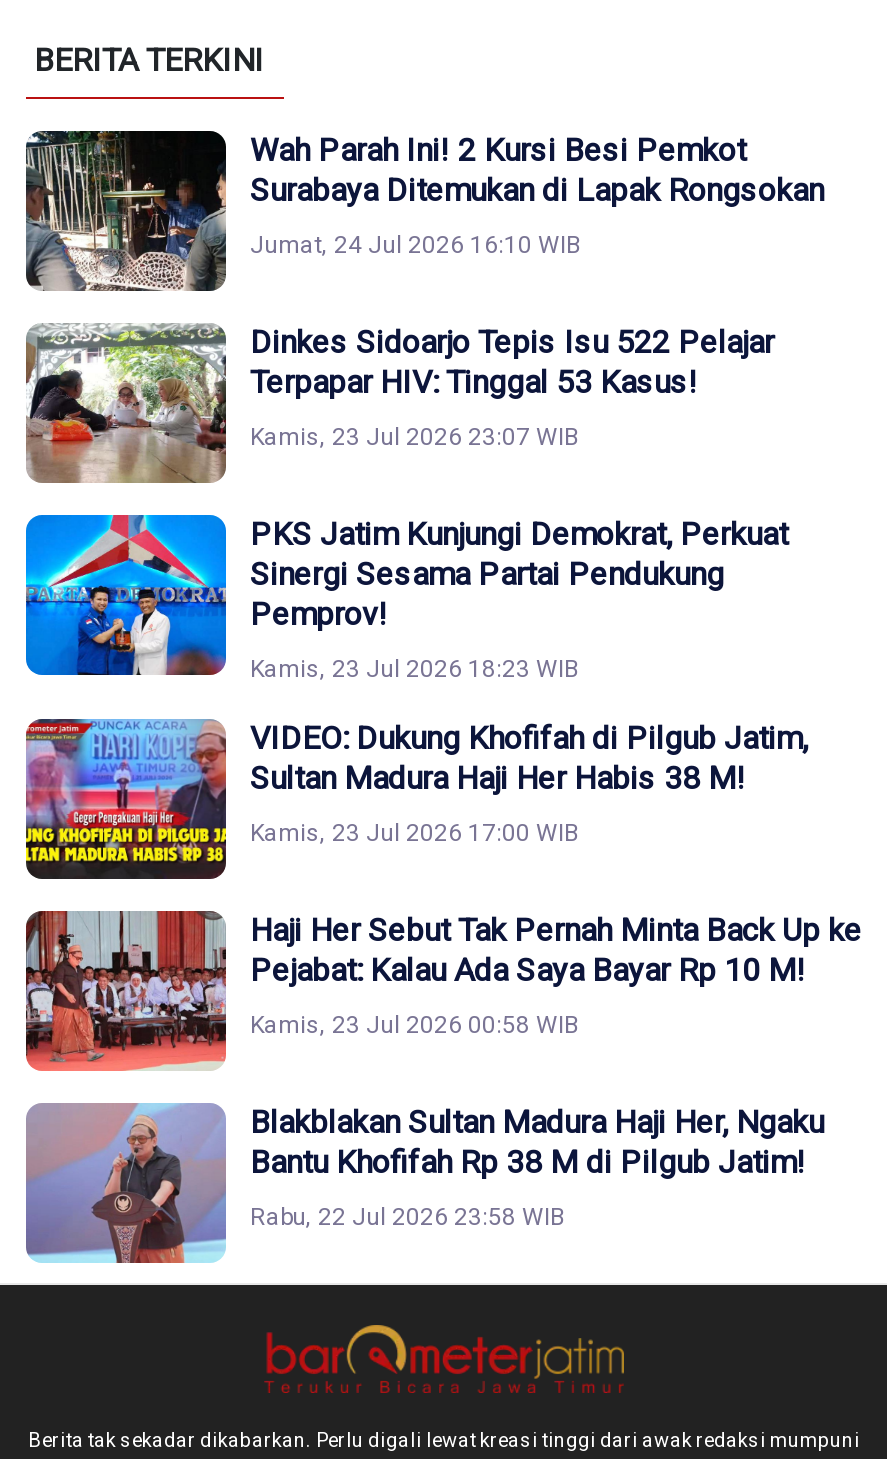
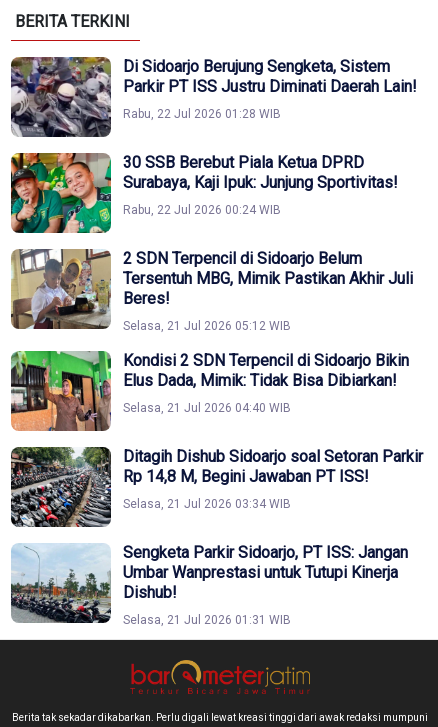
[24,129,824,293] [image] | Wah Parah Ini! 2 Kursi Besi Pemkot | Surabaya Ditemukan di Lapak Rongsokan -> [10,56,417,138] [image] | Di Sidoarjo Berujung Sengketa, Sistem | Parkir PT ISS Justru Diminati Daerah Lain!
[250,231,582,259] Jumat, 24 Jul 2026 16:10 WIB -> [123,107,281,121] Rabu, 22 Jul 2026 01:28 WIB
[24,323,774,485] [image] | Dinkes Sidoarjo Tepis Isu 522 Pelajar | Terpapar HIV: Tinggal 53 Kasus! -> [10,152,398,234] [image] | 30 SSB Berebut Piala Ketua DPRD | Surabaya, Kaji Ipuk: Junjung Sportivitas!
[250,423,580,451] Kamis, 23 Jul 2026 23:07 WIB -> [123,203,281,217] Rabu, 22 Jul 2026 00:24 WIB
[24,513,788,677] [image] | PKS Jatim Kunjungi Demokrat, Perkuat | Sinergi Sesama Partai Pendukung | Pemprov! -> [10,248,413,330] [image] | 2 SDN Terpencil di Sidoarjo Belum | Tersentuh MBG, Mimik Pastikan Akhir Juli | Beres!
[250,655,580,683] Kamis, 23 Jul 2026 18:23 WIB -> [123,319,291,333] Selasa, 21 Jul 2026 05:12 WIB
[24,717,808,881] [image] | VIDEO: Dukung Khofifah di Pilgub Jatim, | Sultan Madura Haji Her Habis 38 M! -> [10,350,409,432] [image] | Kondisi 2 SDN Terpencil di Sidoarjo Bikin | Elus Dada, Mimik: Tidak Bisa Dibiarkan!
[250,819,580,847] Kamis, 23 Jul 2026 17:00 WIB -> [123,401,291,415] Selasa, 21 Jul 2026 04:40 WIB
[24,909,862,1073] [image] | Haji Her Sebut Tak Pernah Minta Back Up ke | Pejabat: Kalau Ada Saya Bayar Rp 10 M! -> [11,446,423,528] [image] | Ditagih Dishub Sidoarjo soal Setoran Parkir | Rp 14,8 M, Begini Jawaban PT ISS!
[250,1011,580,1039] Kamis, 23 Jul 2026 00:58 WIB -> [123,497,291,511] Selasa, 21 Jul 2026 03:34 WIB
[26,1103,824,1265] [image] | Blakblakan Sultan Madura Haji Her, Ngaku | Bantu Khofifah Rp 38 M di Pilgub Jatim! -> [10,543,408,624] [image] | Sengketa Parkir Sidoarjo, PT ISS: Jangan | Umbar Wanprestasi untuk Tutupi Kinerja | Dishub!
[250,1203,566,1231] Rabu, 22 Jul 2026 23:58 WIB -> [123,613,291,627] Selasa, 21 Jul 2026 01:31 WIB

